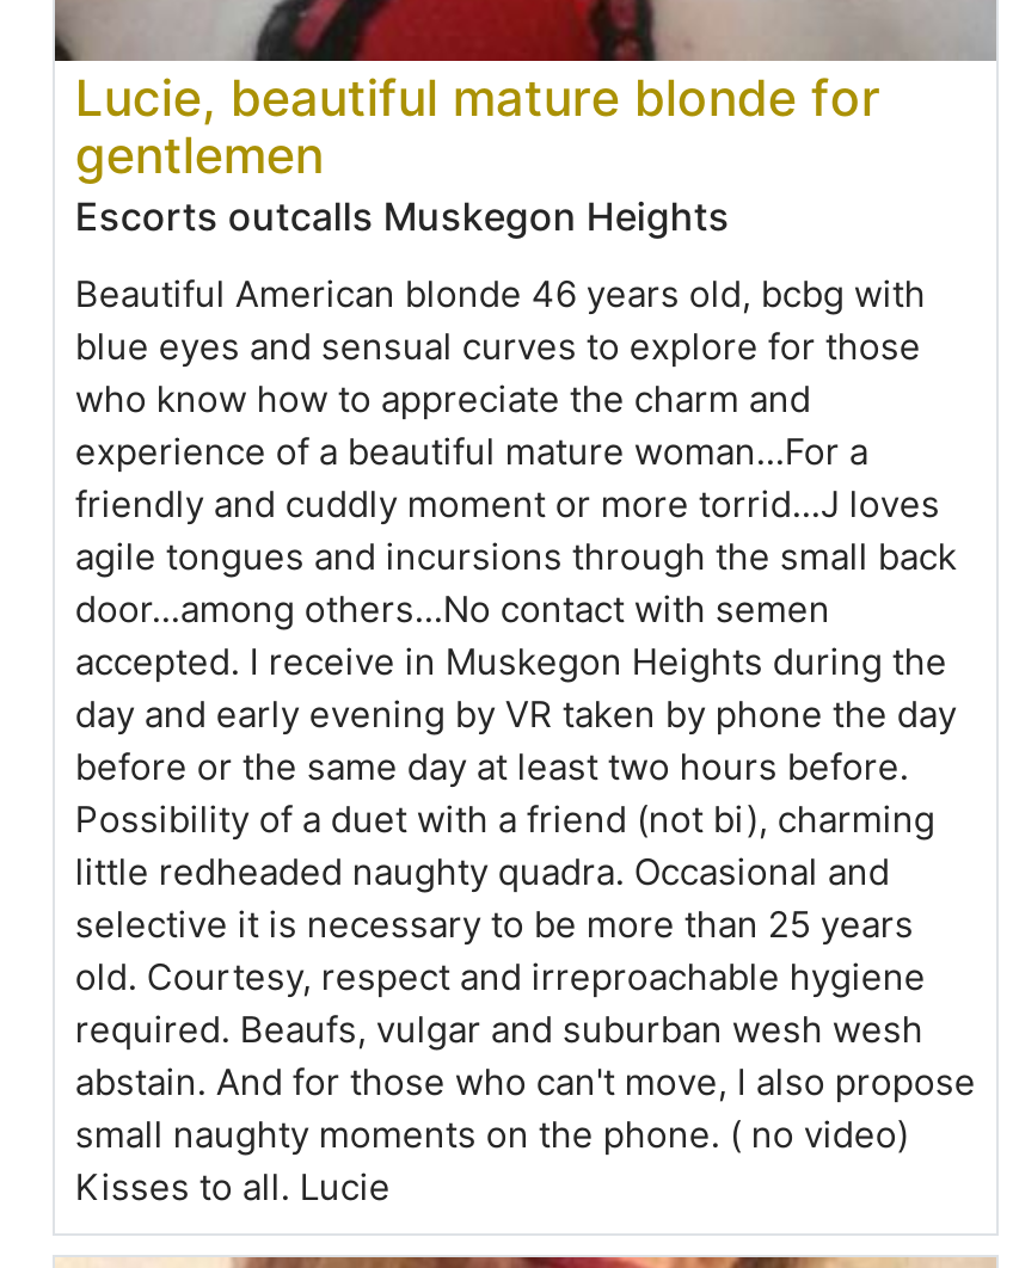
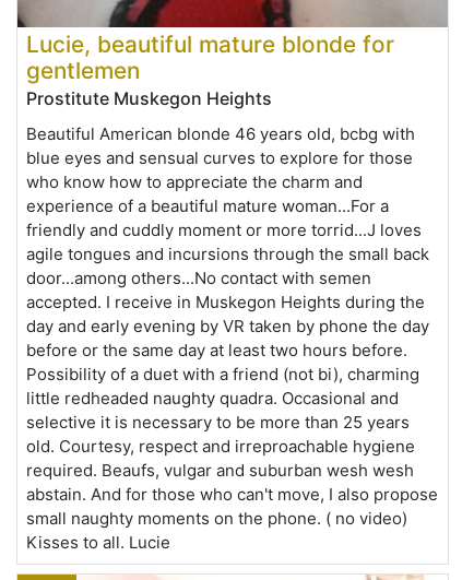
[75,192,730,240] Escorts outcalls Muskegon Heights -> [27,88,272,110] Prostitute Muskegon Heights

